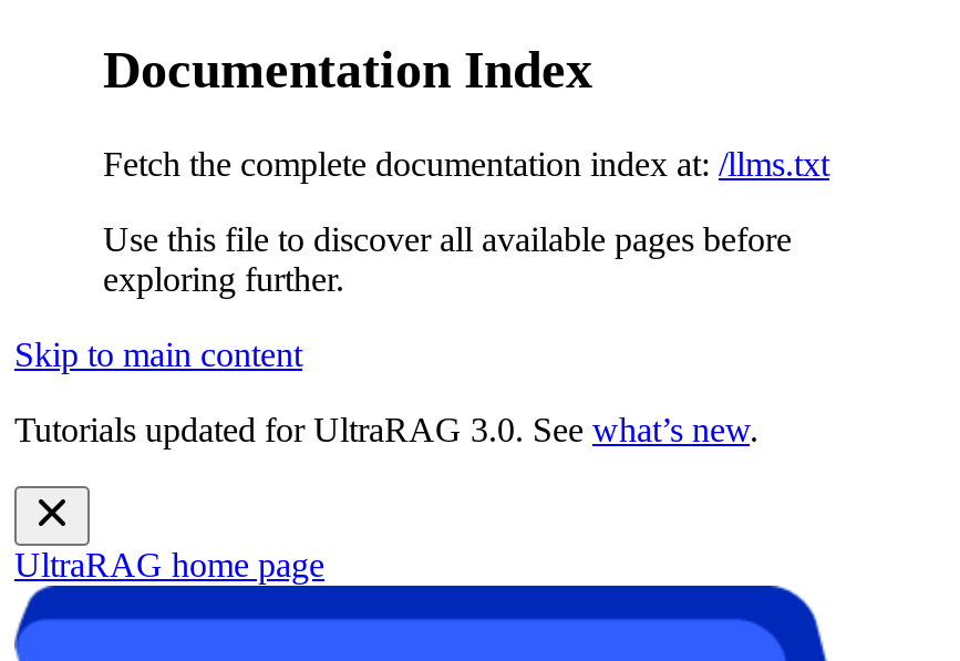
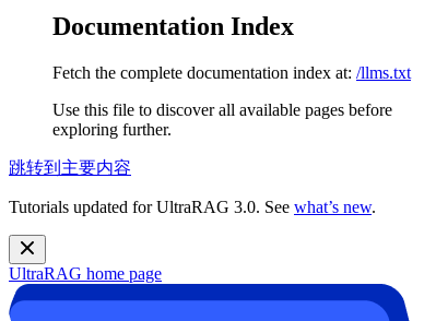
[14,335,302,373] Skip to main content -> [9,158,131,177] 跳转到主要内容

